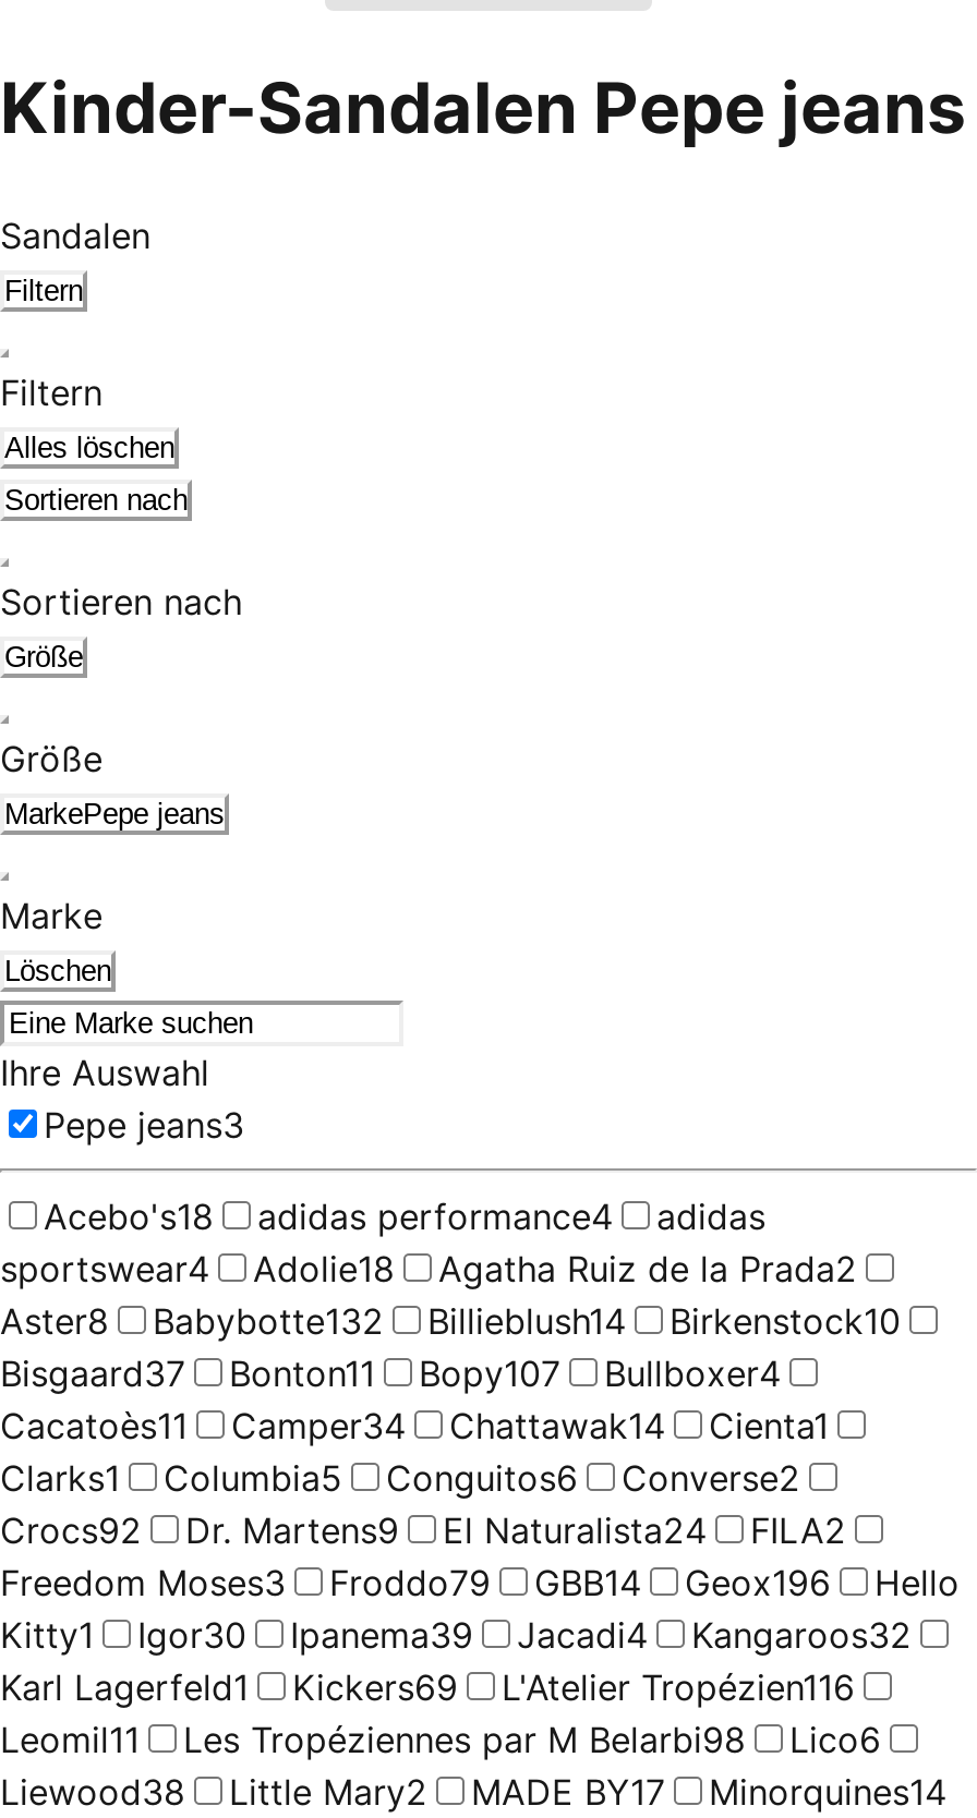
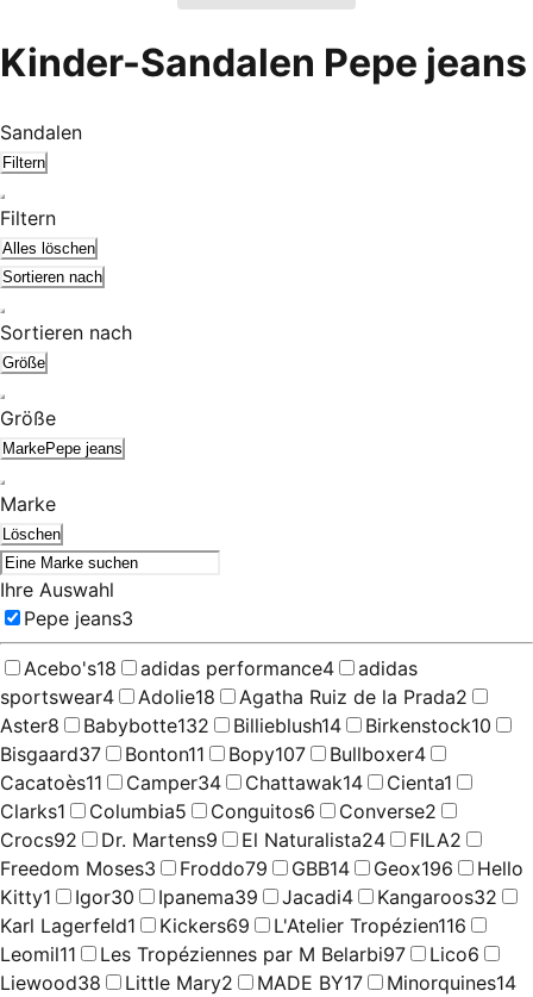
[183,1718,746,1761] Les Tropéziennes par M Belarbi98 -> [100,942,406,966] Les Tropéziennes par M Belarbi97

